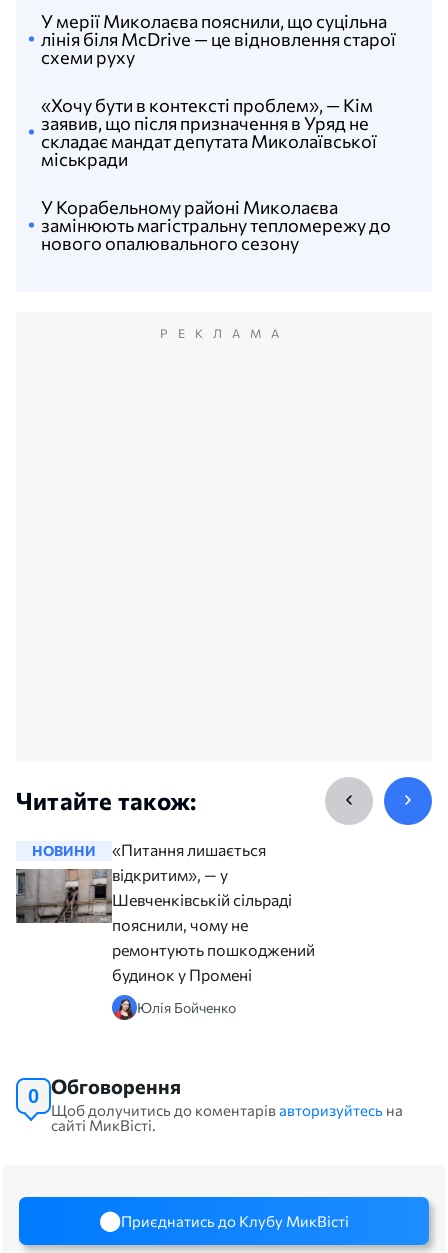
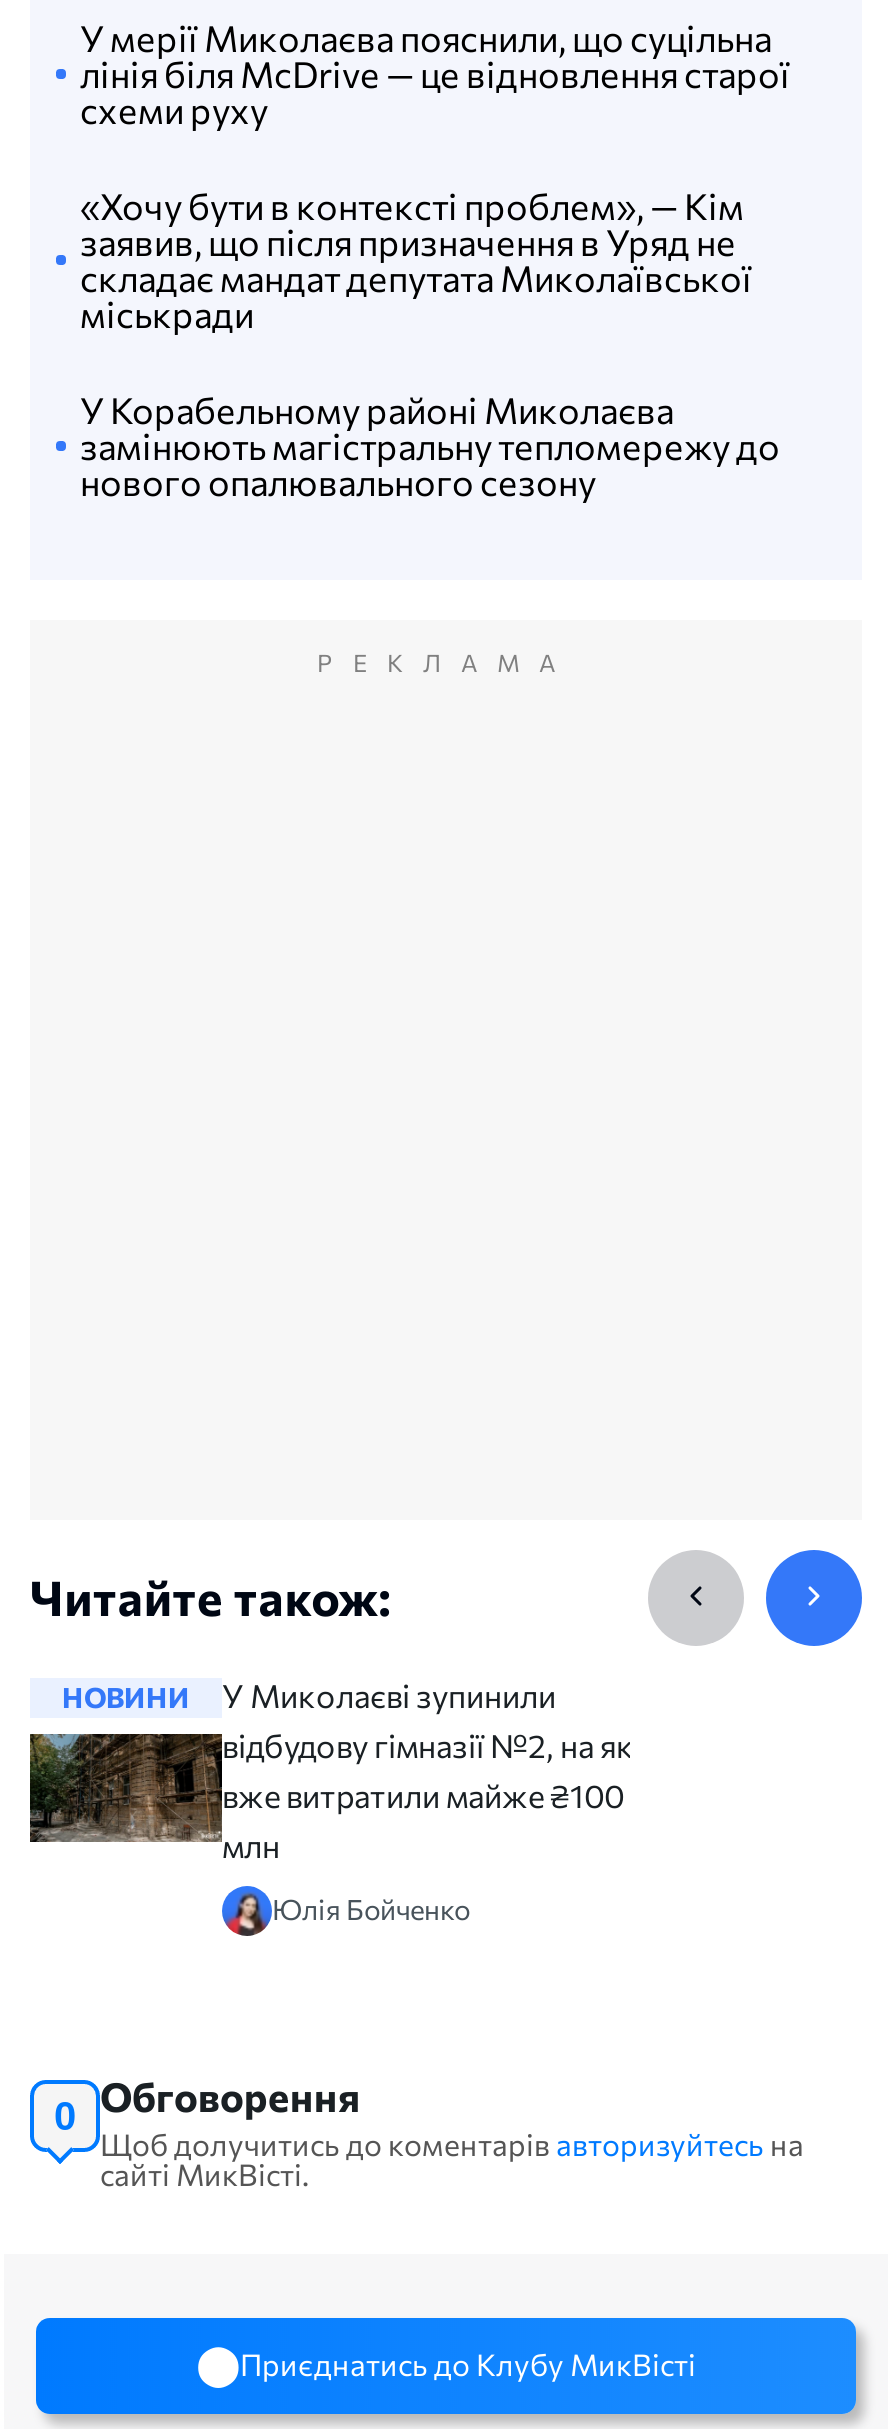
[15,840,315,984] [image] | «Питання лишається | відкритим», — у | Шевченківській сільраді | пояснили, чому не | ремонтують пошкоджений | будинок у Промені -> [28,1676,650,1864] [image] | У Миколаєві зупинили | відбудову гімназії №2, на яку | вже витратили майже ₴100 | млн

